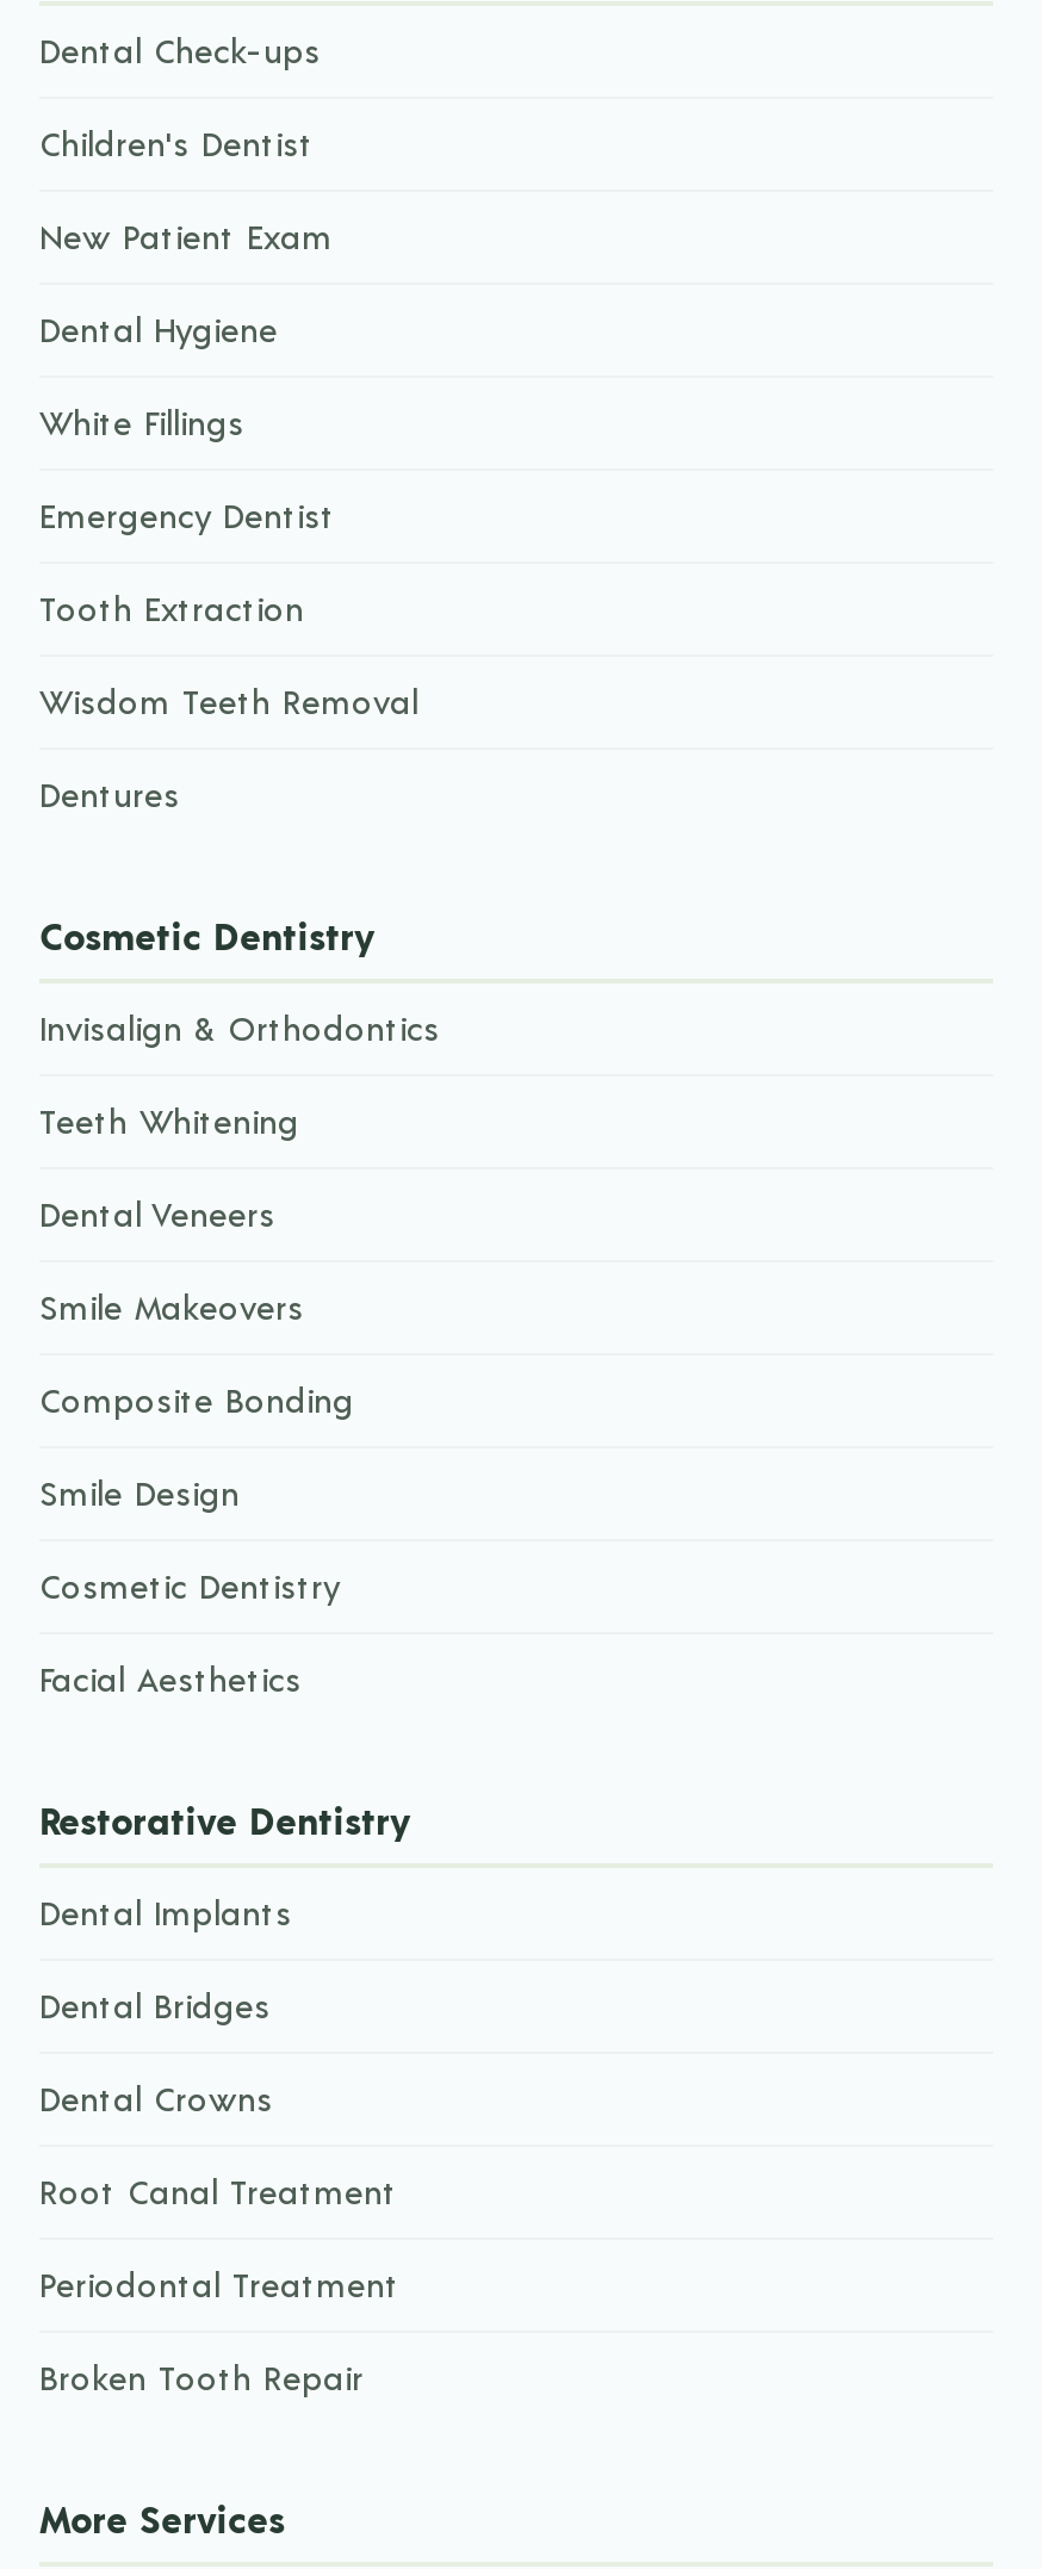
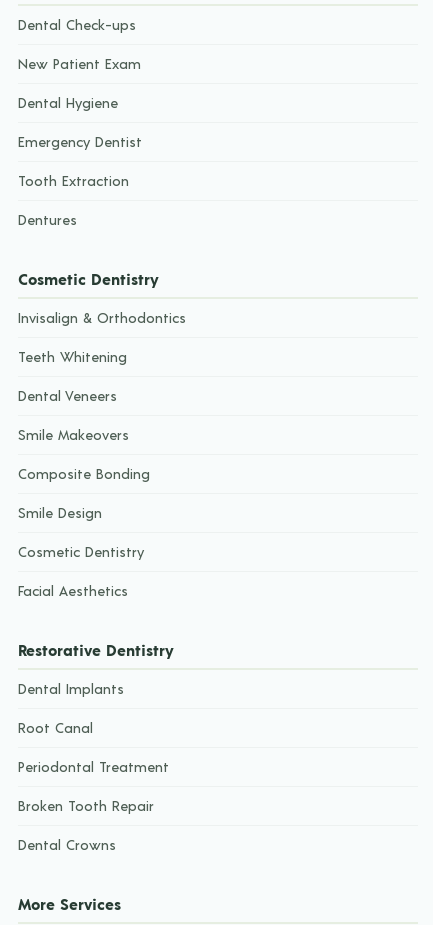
[39,123,314,163] Children's Dentist -> none
[39,402,244,442] White Fillings -> none
[39,681,418,721] Wisdom Teeth Removal -> none
[39,1985,397,2211] Dental Bridges | Root Canal Treatment -> [18,719,93,736] Root Canal
moved [39,2078,273,2118] -> [18,836,116,853]: Dental Crowns
moved [39,2264,399,2397] -> [18,758,169,814]: Periodontal Treatment | Broken Tooth Repair

